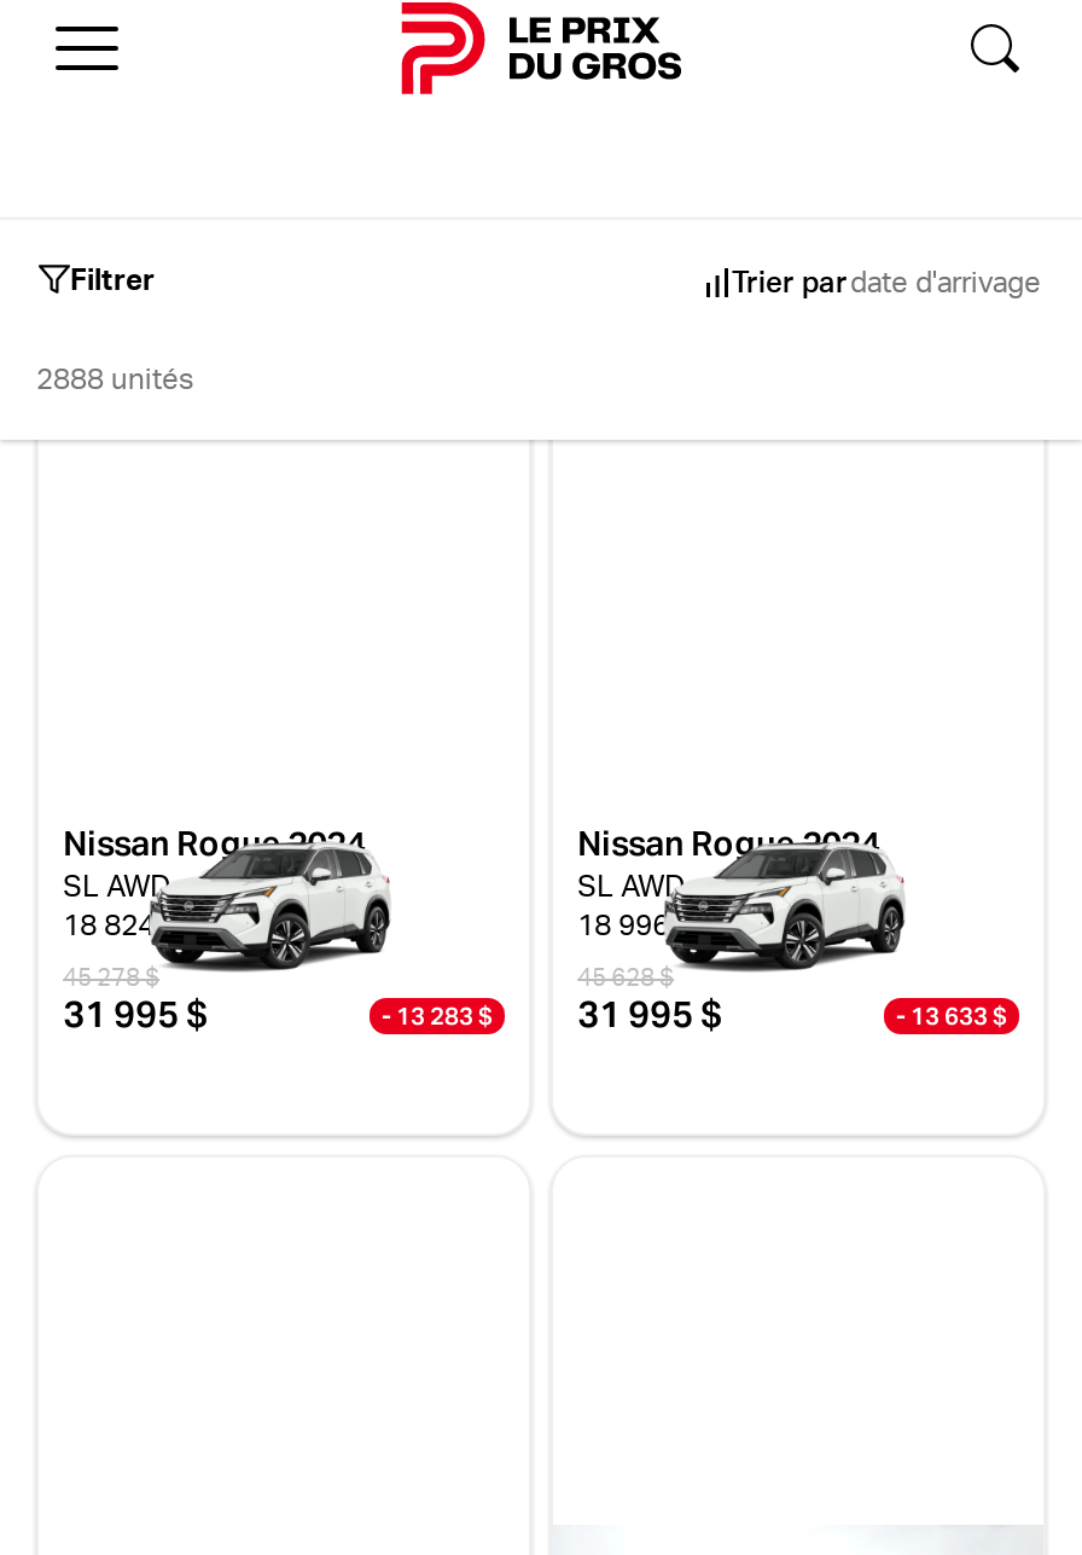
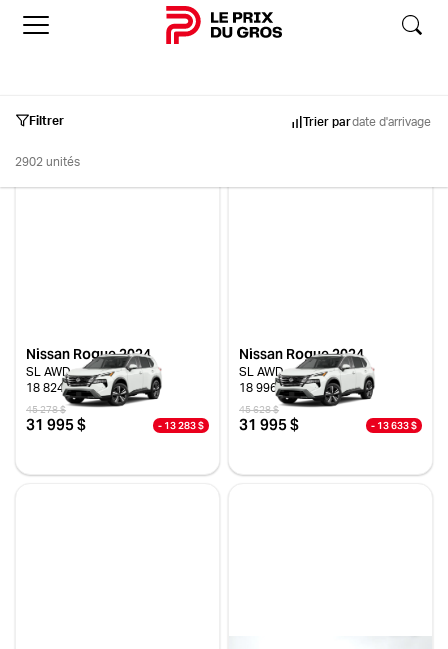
[36,364,193,393] 2888 unités -> [15,155,80,167] 2902 unités

